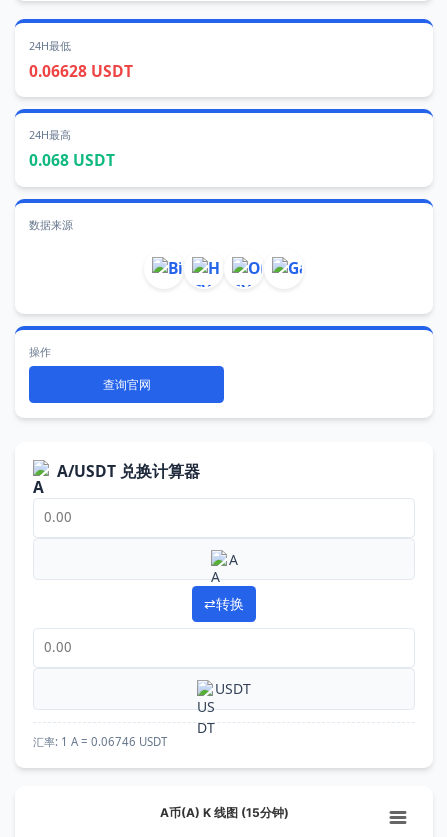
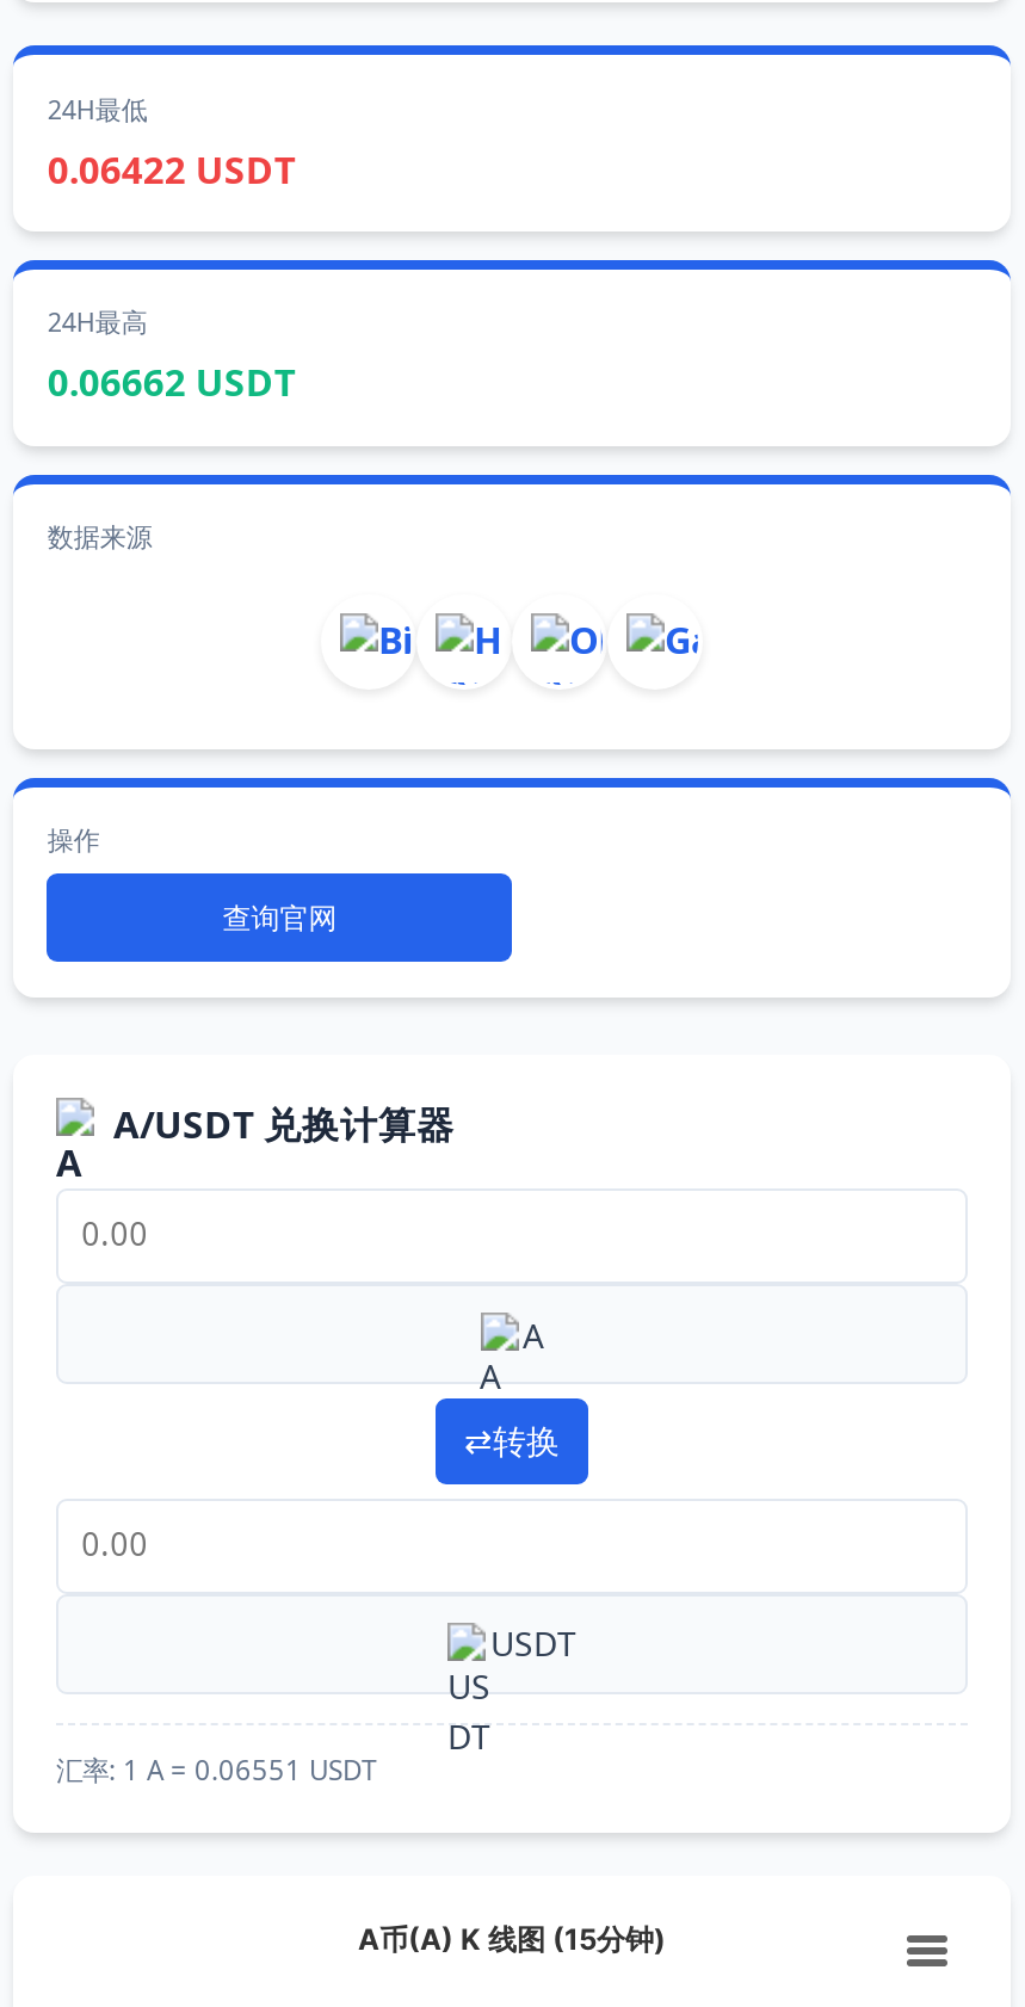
[29,60,133,82] 0.06628 USDT -> [47,142,296,195] 0.06422 USDT
[29,149,115,171] 0.068 USDT -> [47,357,296,409] 0.06662 USDT
[33,734,167,749] 汇率: 1 A = 0.06746 USDT -> [56,1751,376,1786] 汇率: 1 A = 0.06551 USDT

